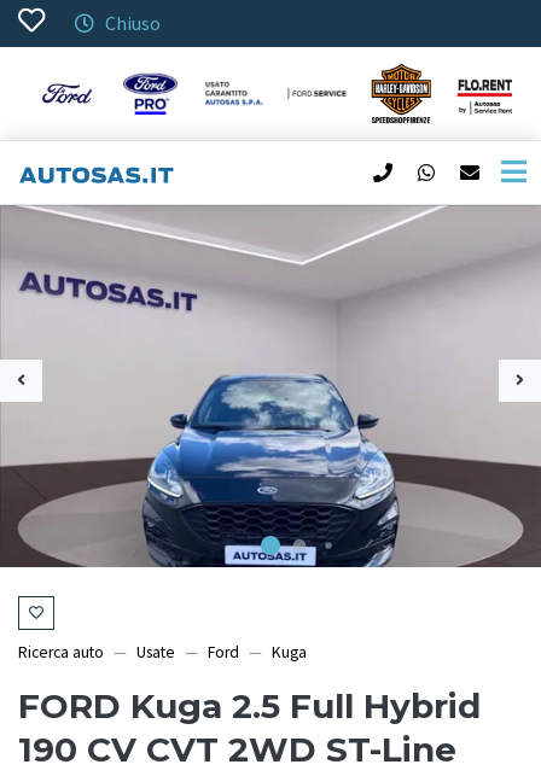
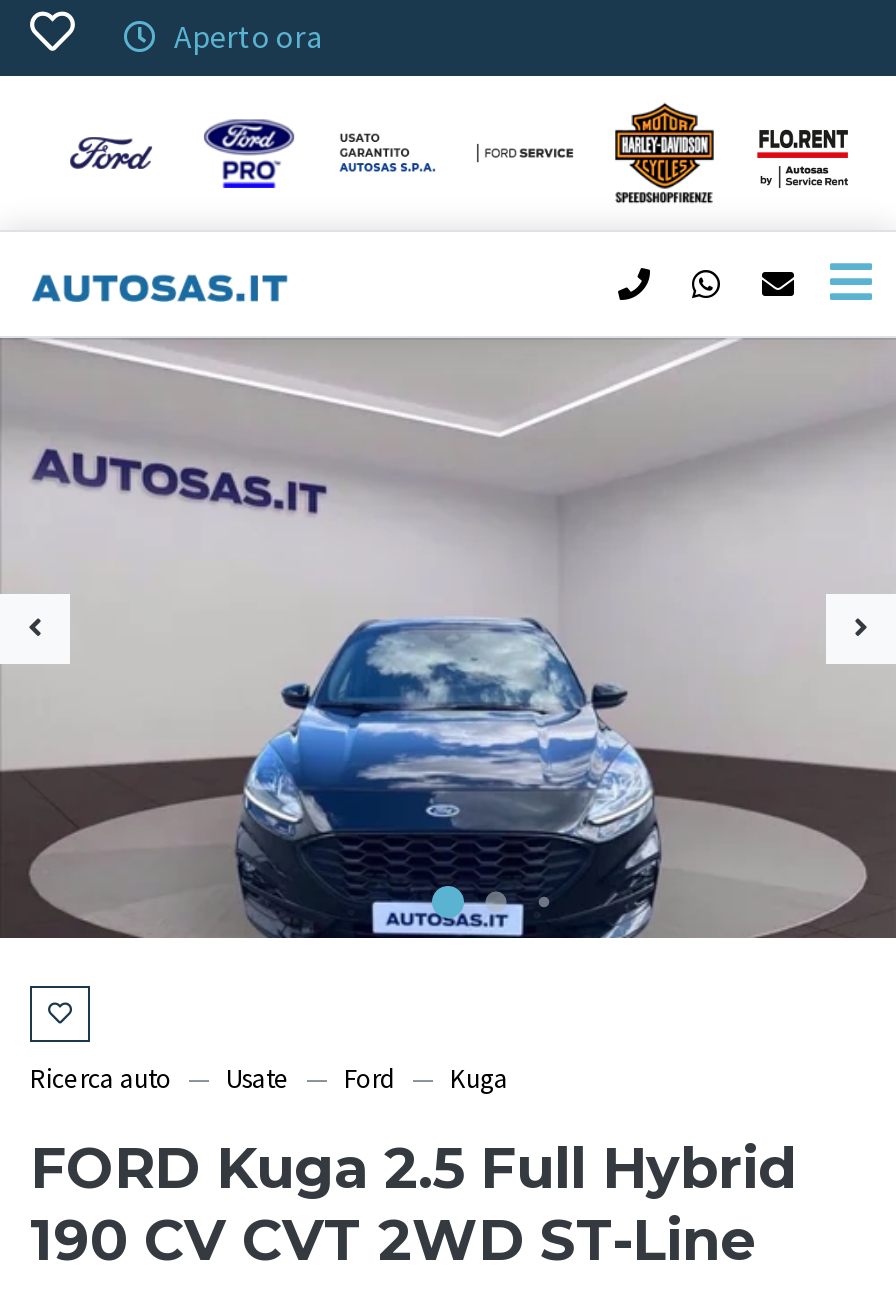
[101,11,161,35] Chiuso -> [168,16,322,56] Aperto ora

